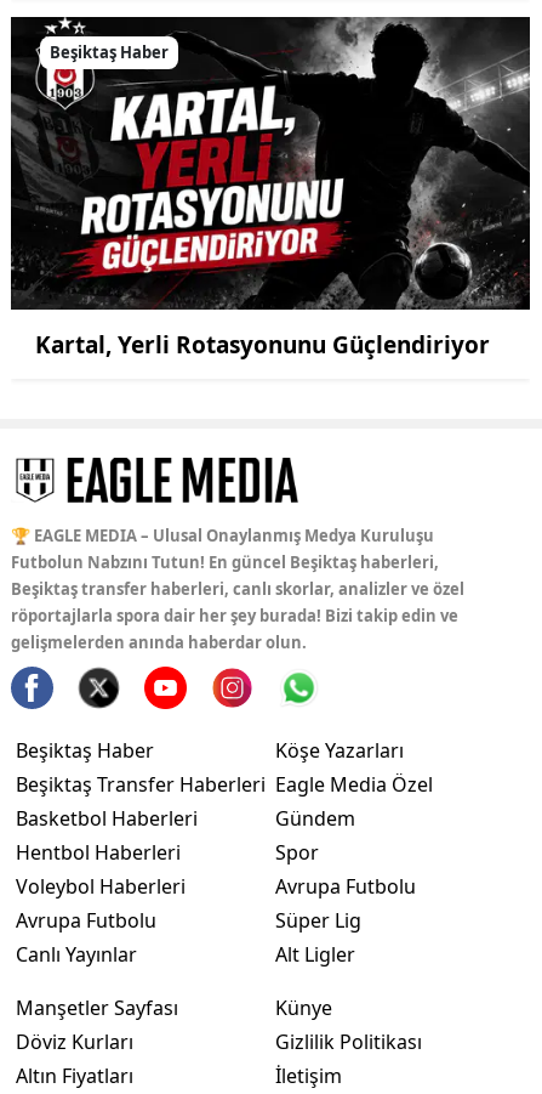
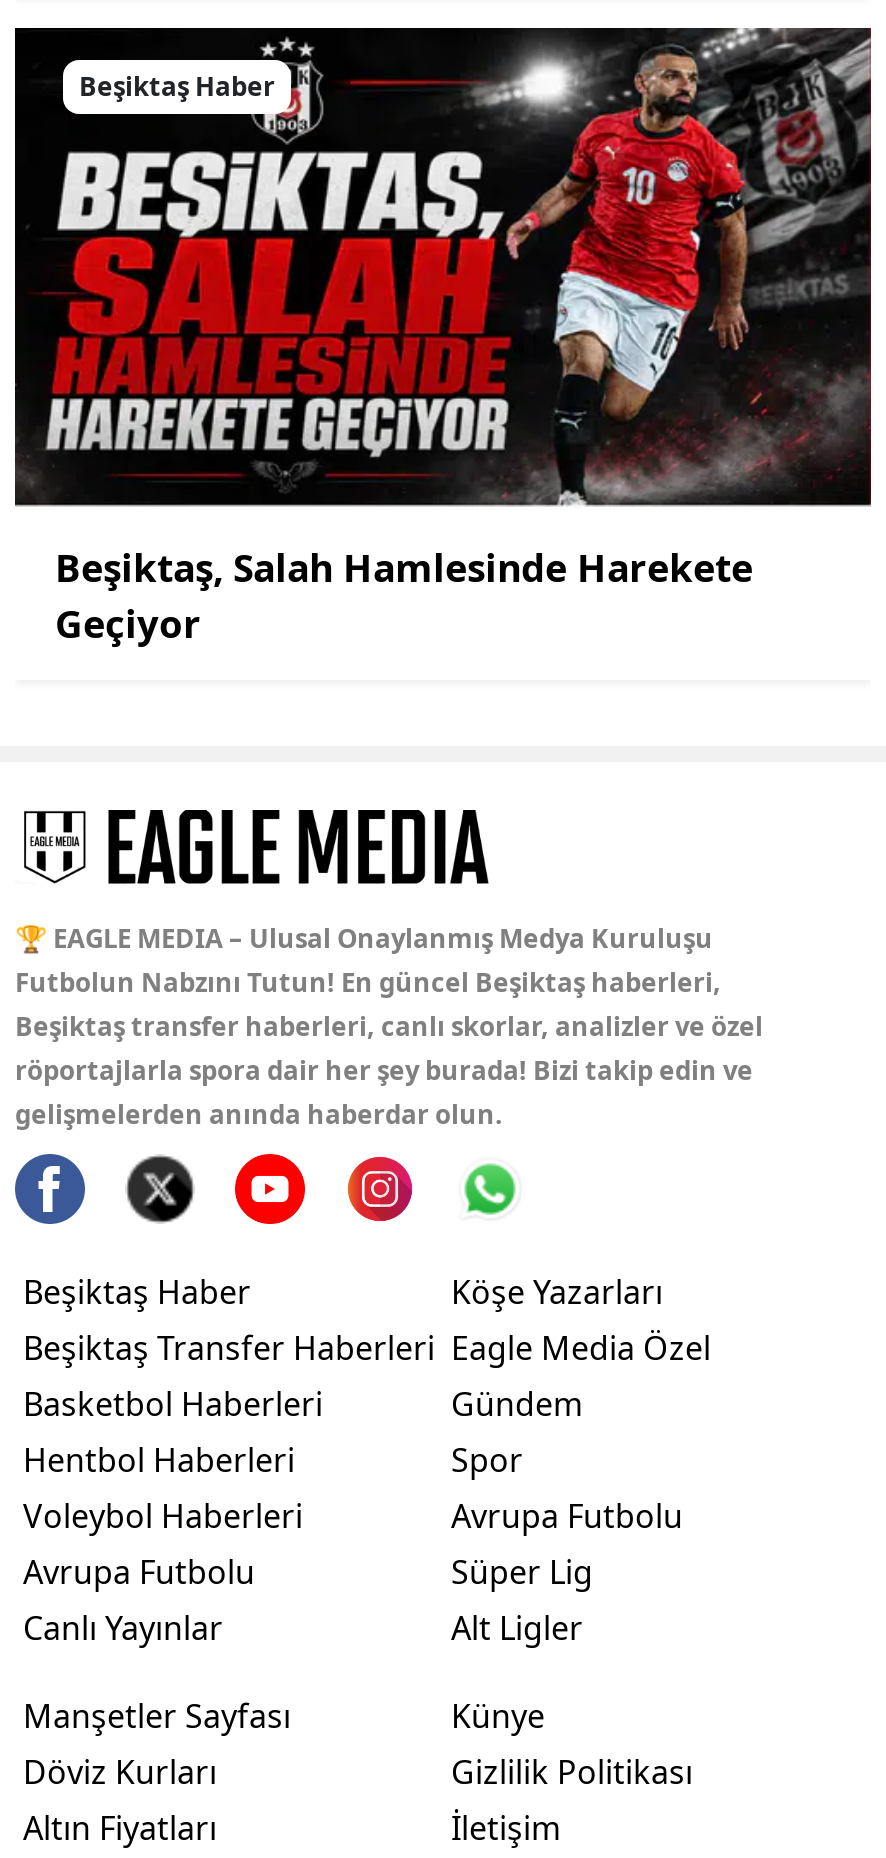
[11,17,530,360] [image] | Kartal, Yerli Rotasyonunu Güçlendiriyor -> [17,28,873,650] [image] | Beşiktaş, Salah Hamlesinde Harekete | Geçiyor

